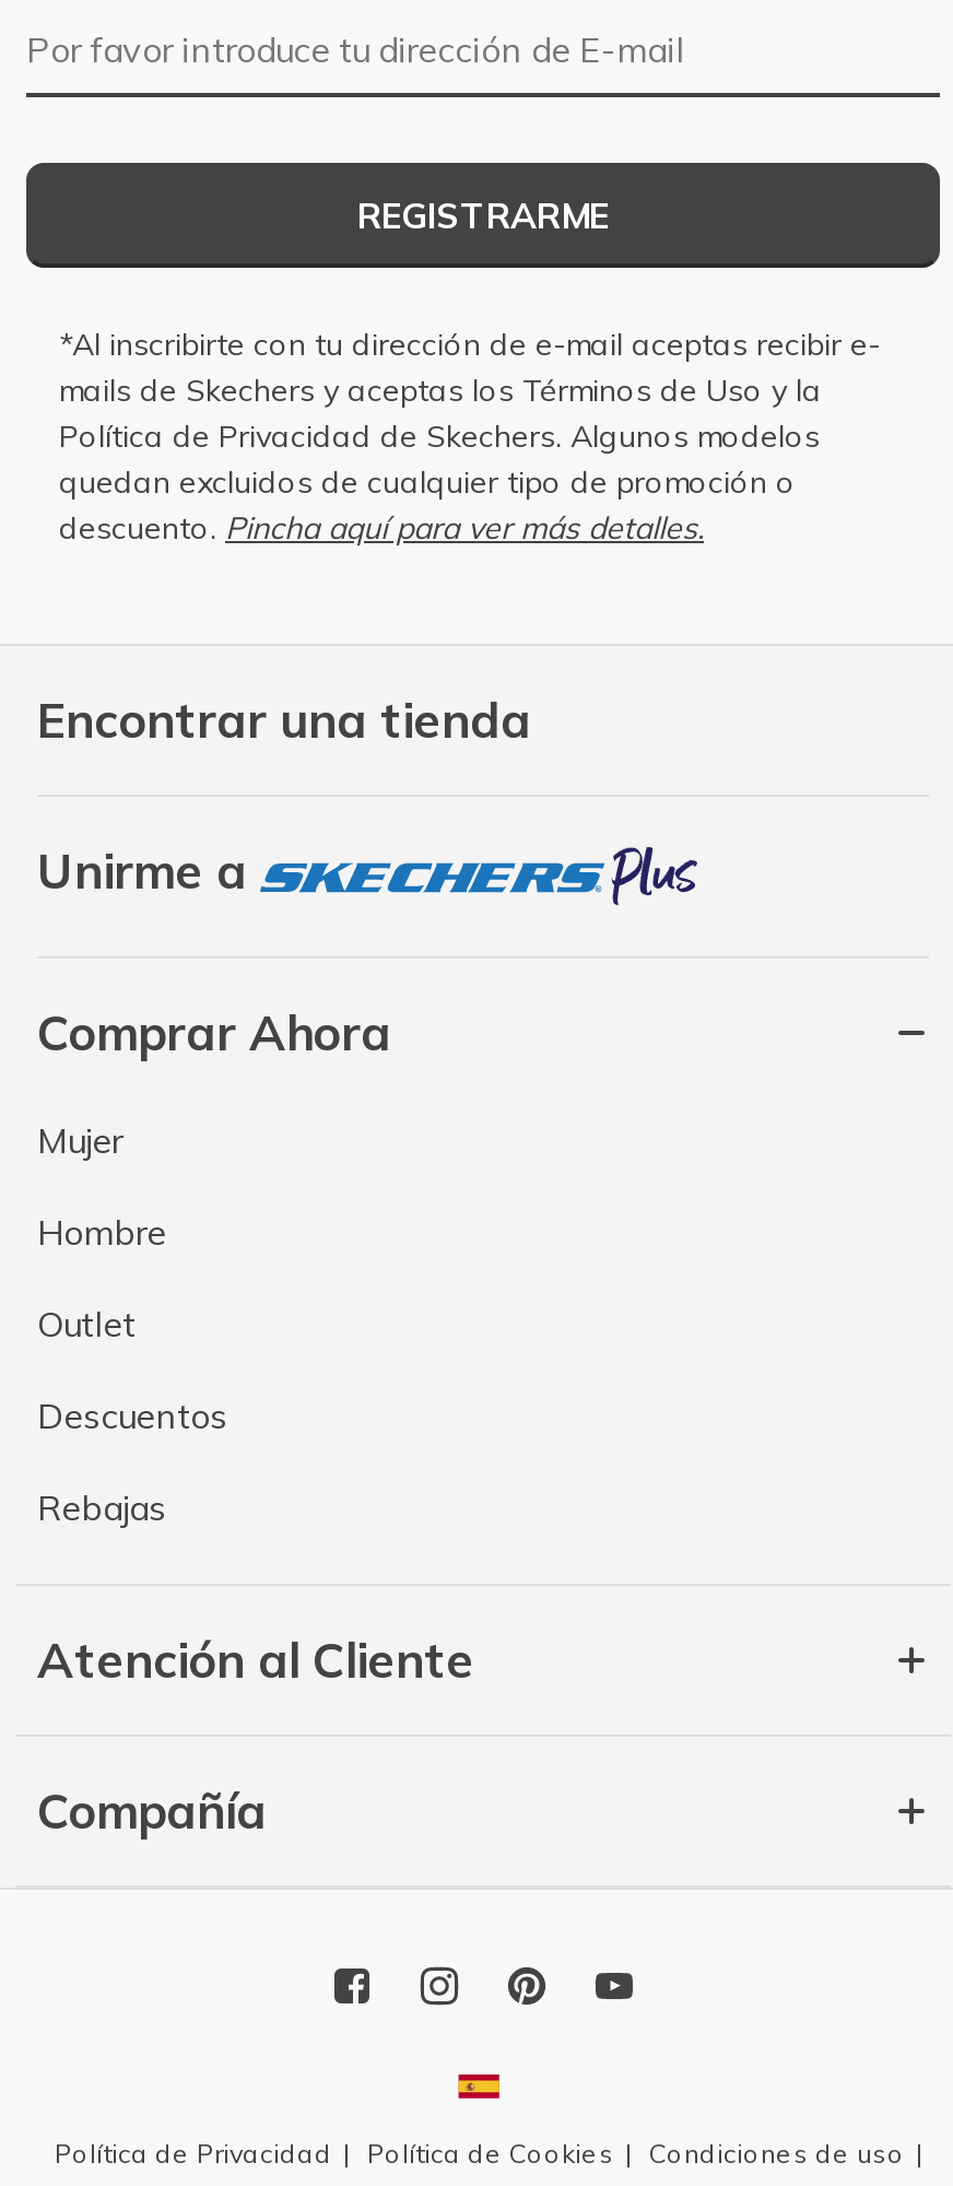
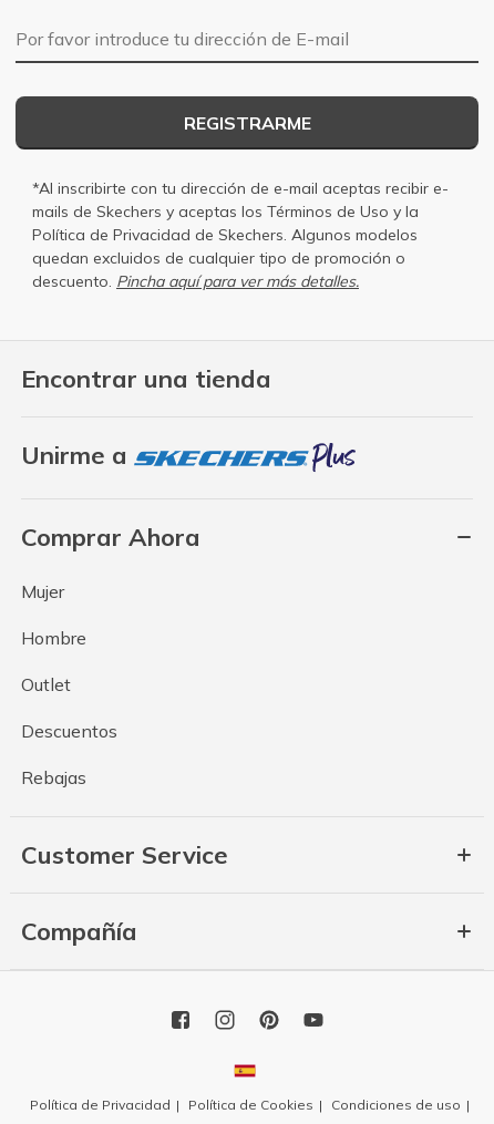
[37,1629,474,1690] Atención al Cliente -> [21,839,228,870] Customer Service

